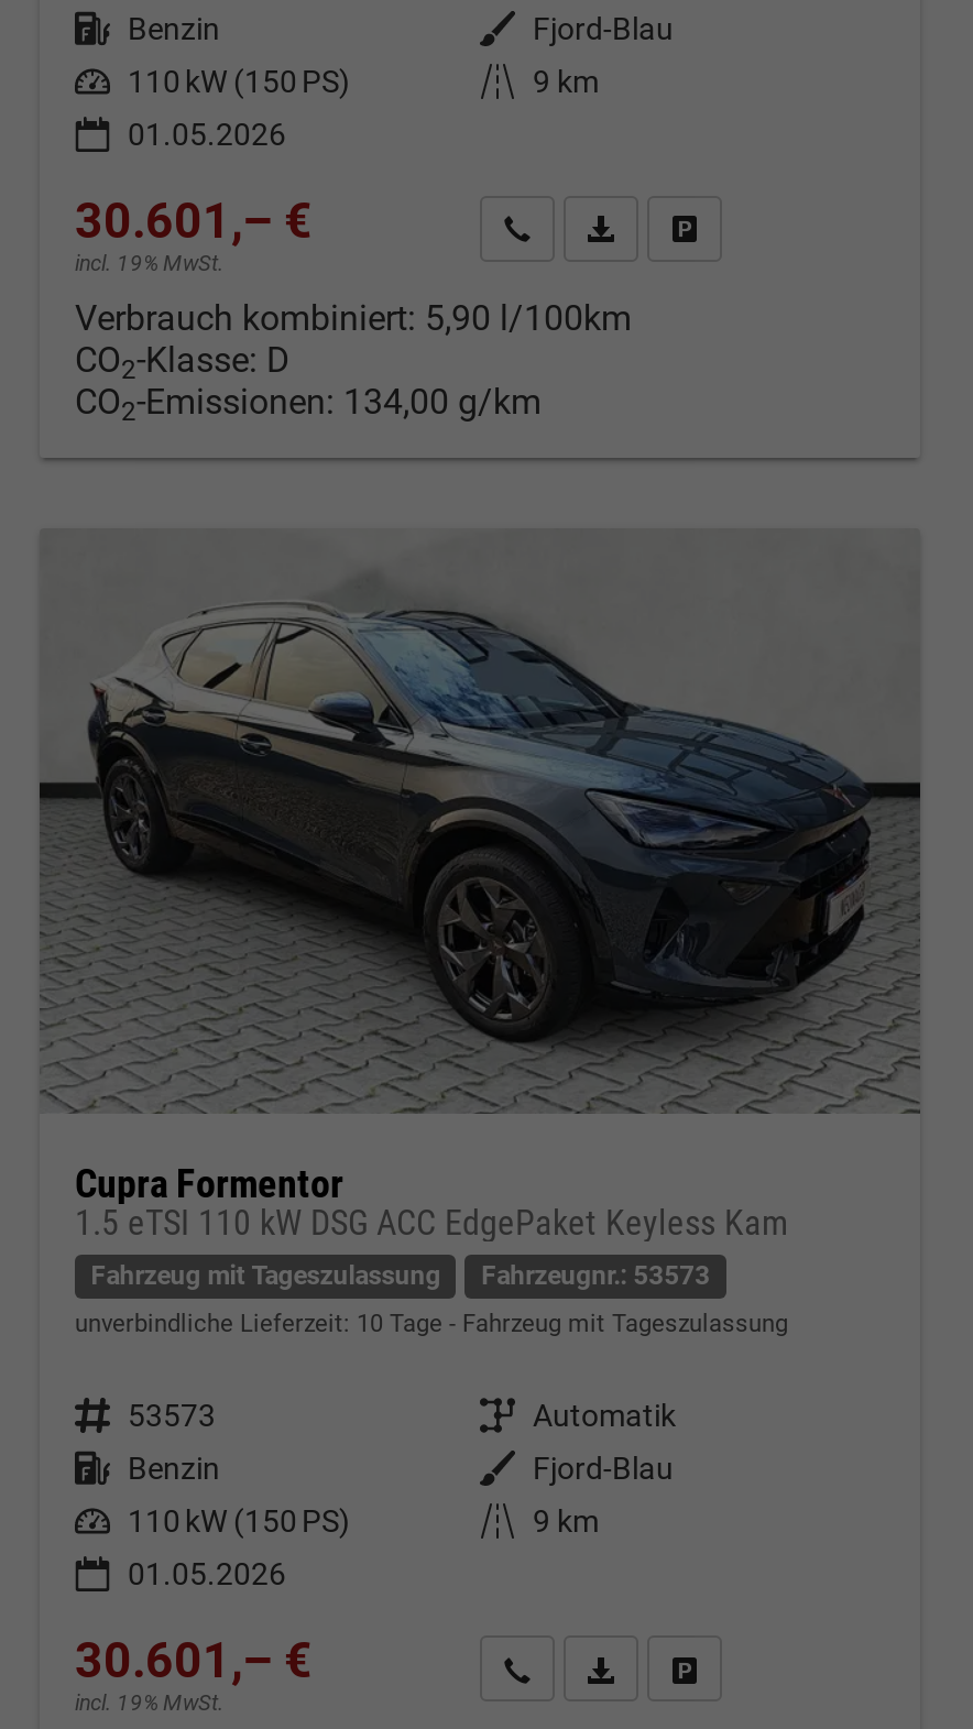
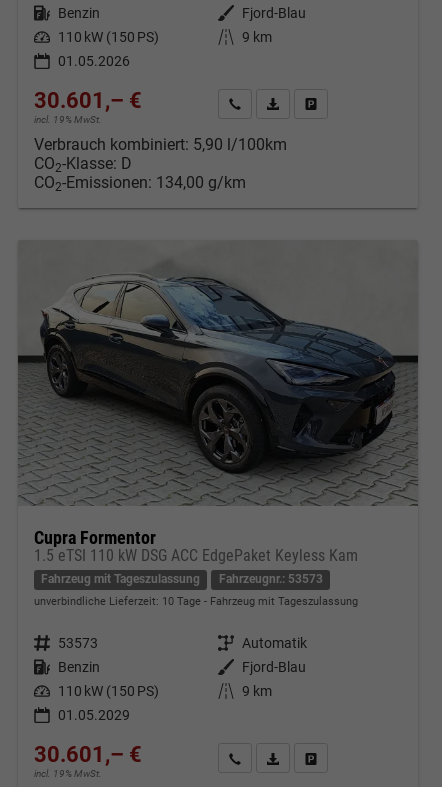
[128,1557,286,1592] 01.05.2026 -> [58,707,130,723] 01.05.2029

